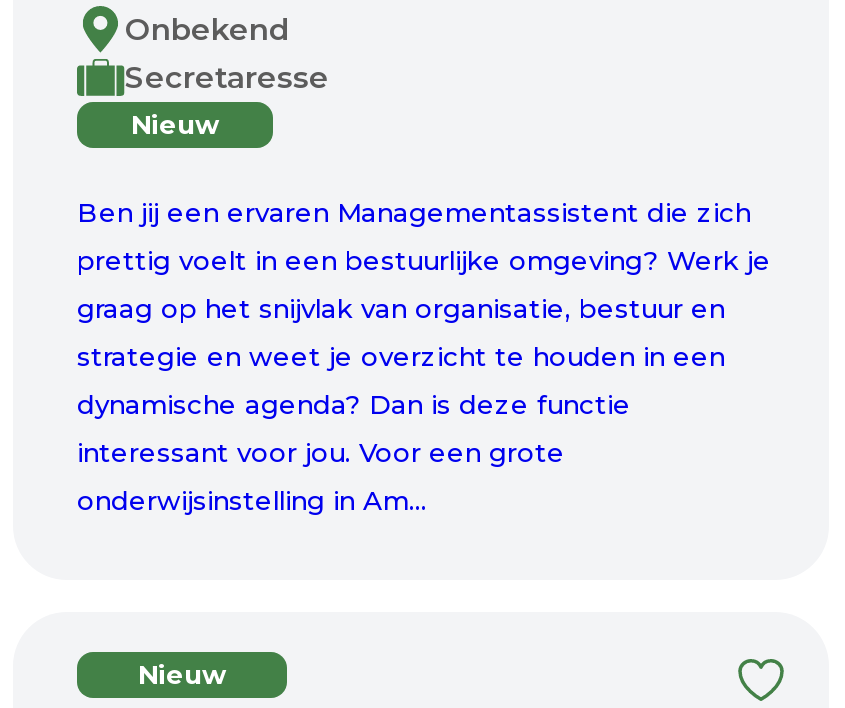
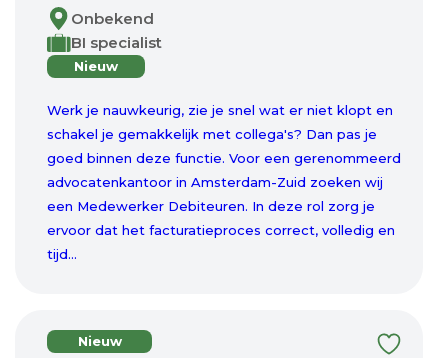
[125,58,329,96] Secretaresse -> [71,33,162,52] BI specialist
[77,196,751,228] Ben jij een ervaren Managementassistent die zich -> [47,102,393,118] Werk je nauwkeurig, zie je snel wat er niet klopt en
[77,244,771,276] prettig voelt in een bestuurlijke omgeving? Werk je -> [47,126,377,142] schakel je gemakkelijk met collega's? Dan pas je
[77,292,725,324] graag op het snijvlak van organisatie, bestuur en -> [47,150,401,166] goed binnen deze functie. Voor een gerenommeerd
[77,340,725,372] strategie en weet je overzicht te houden in een -> [47,174,383,190] advocatenkantoor in Amsterdam-Zuid zoeken wij
[77,388,631,420] dynamische agenda? Dan is deze functie -> [47,198,375,214] een Medewerker Debiteuren. In deze rol zorg je
[77,436,565,468] interessant voor jou. Voor een grote -> [47,222,395,238] ervoor dat het facturatieproces correct, volledig en
[77,484,427,516] onderwijsinstelling in Am... -> [47,246,77,262] tijd...

